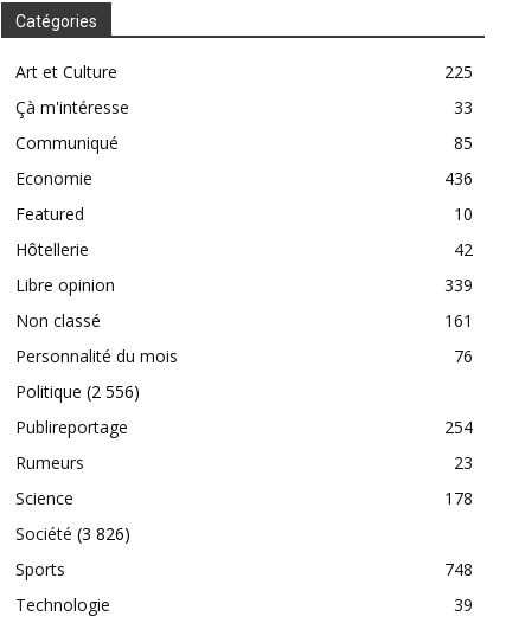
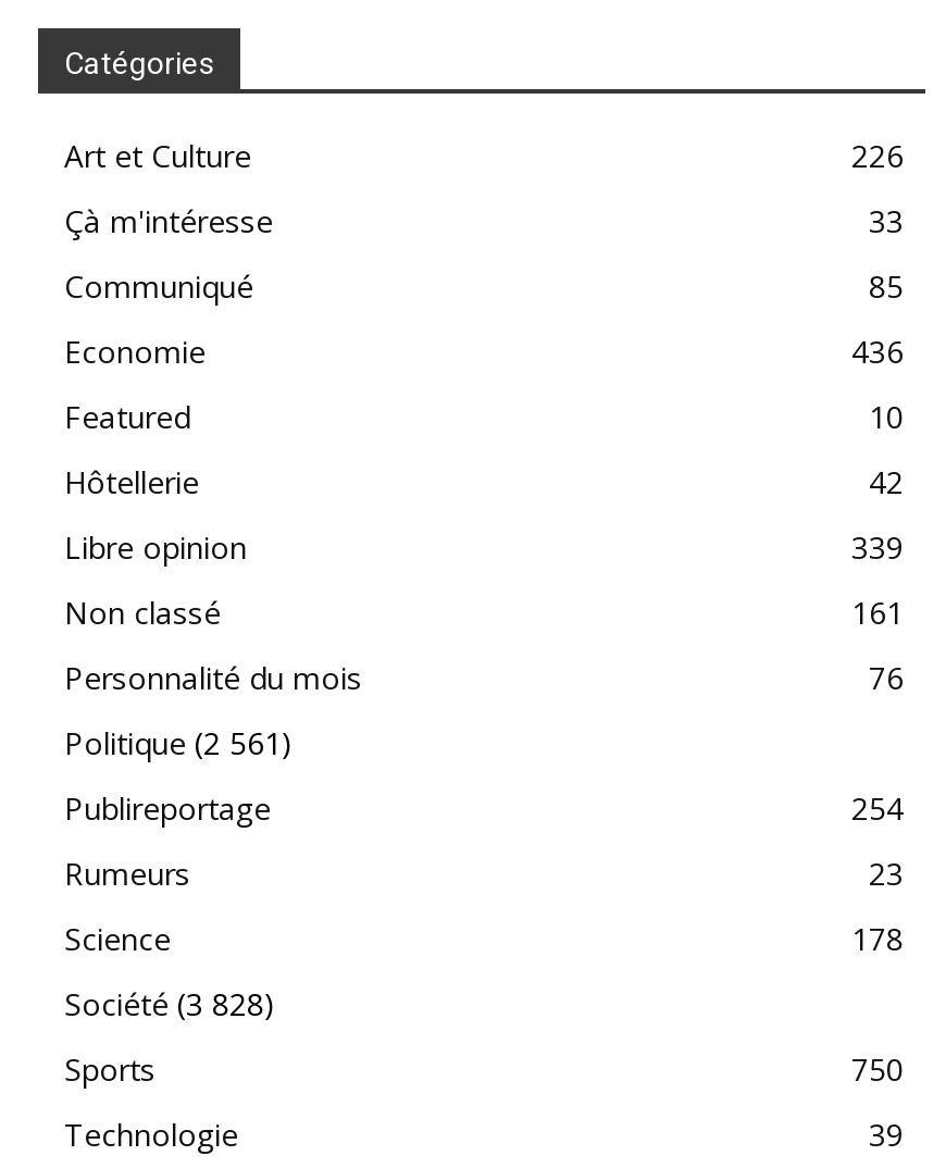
[444,61,473,83] 225 -> [851,135,904,177] 226
[15,380,140,403] Politique (2 556) -> [64,723,292,764] Politique (2 561)
[15,523,130,545] Société (3 826) -> [64,984,275,1025] Société (3 828)
[444,558,473,581] 748 -> [851,1049,904,1090] 750

